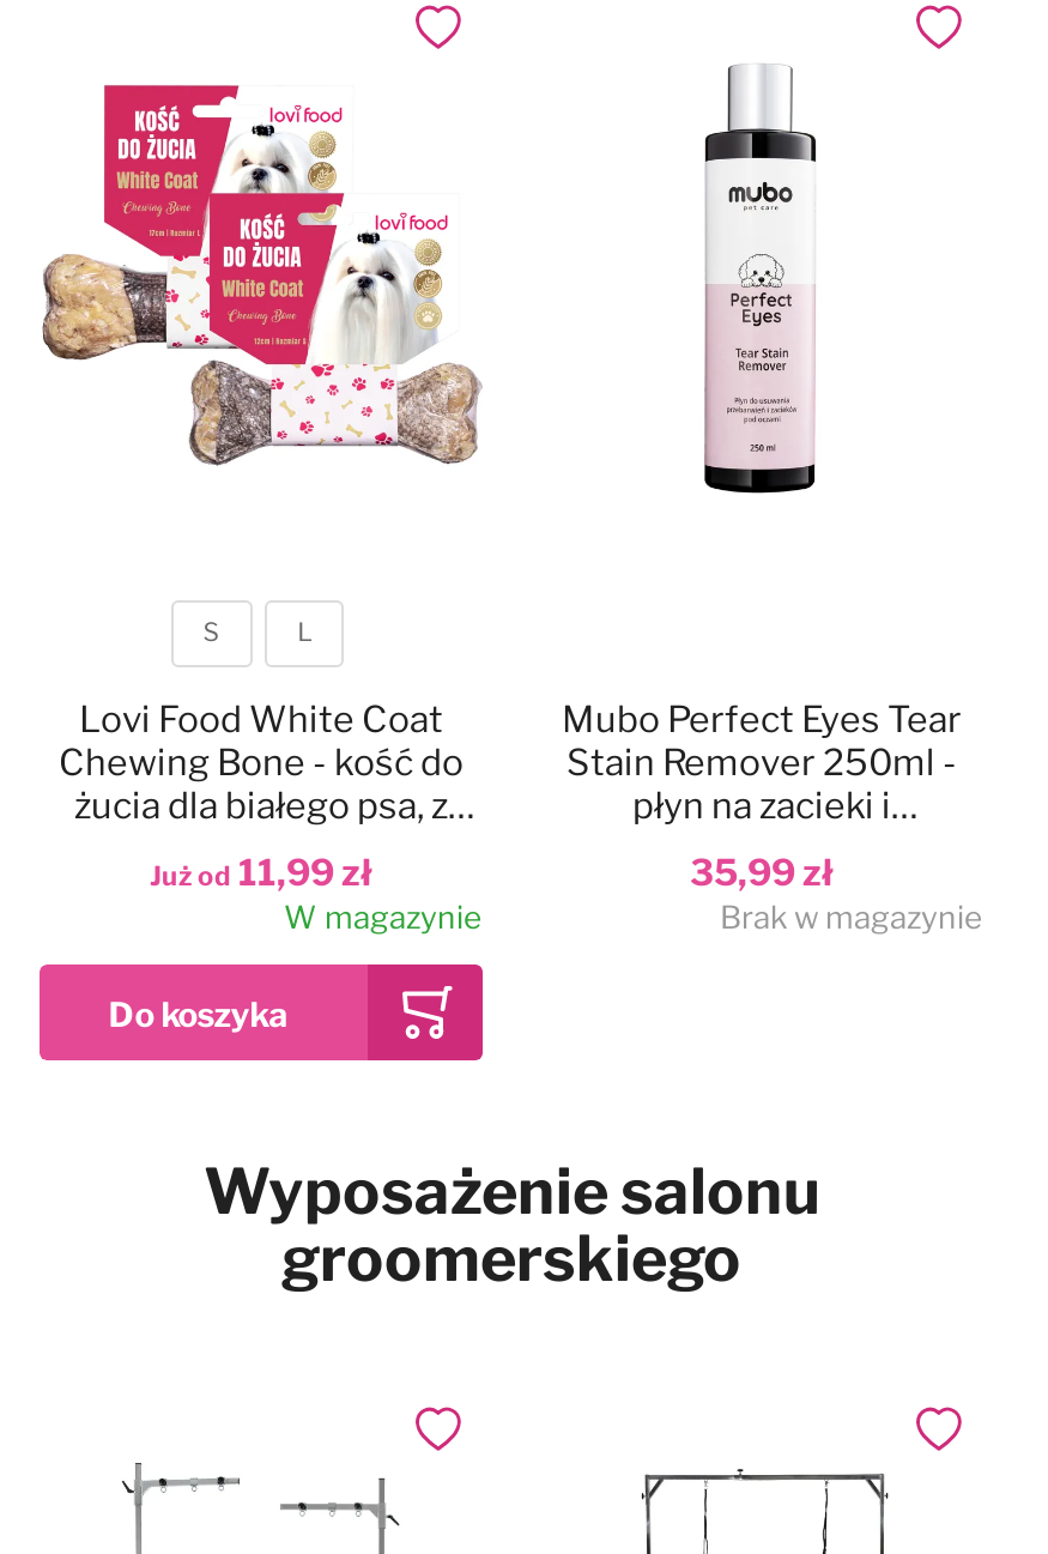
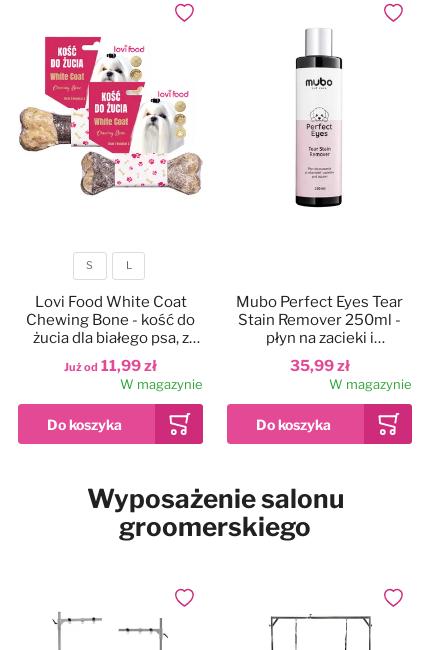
[720,897,983,936] Brak w magazynie -> [329,376,412,392] W magazynie
none -> [226,403,413,445] [image]

